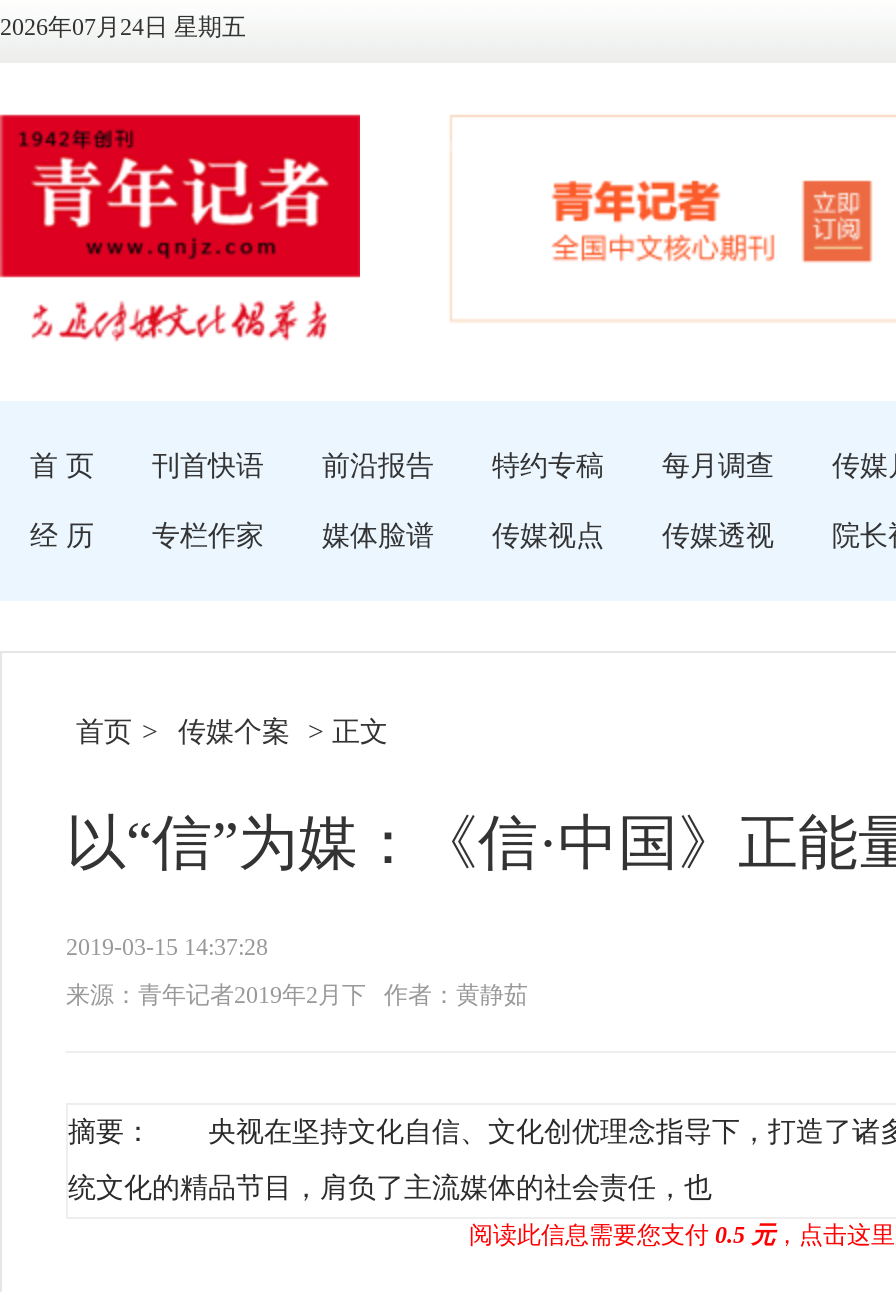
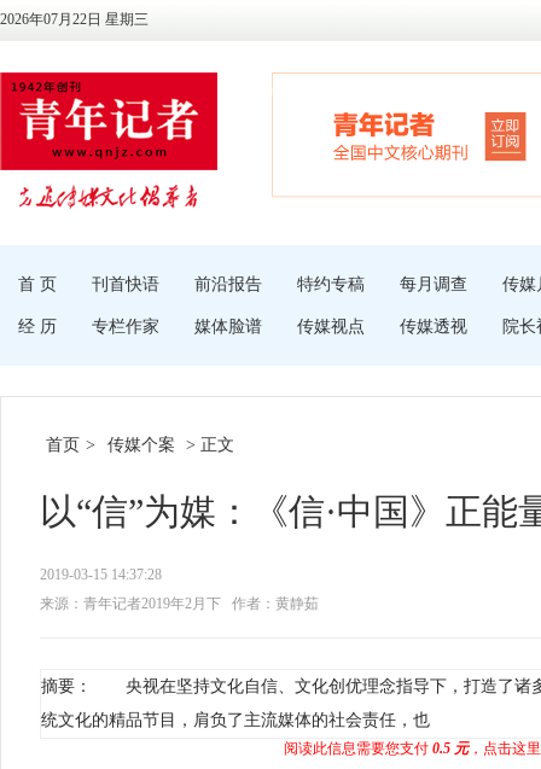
[0,13,246,41] 2026年07月24日 星期五 -> [0,11,149,28] 2026年07月22日 星期三

